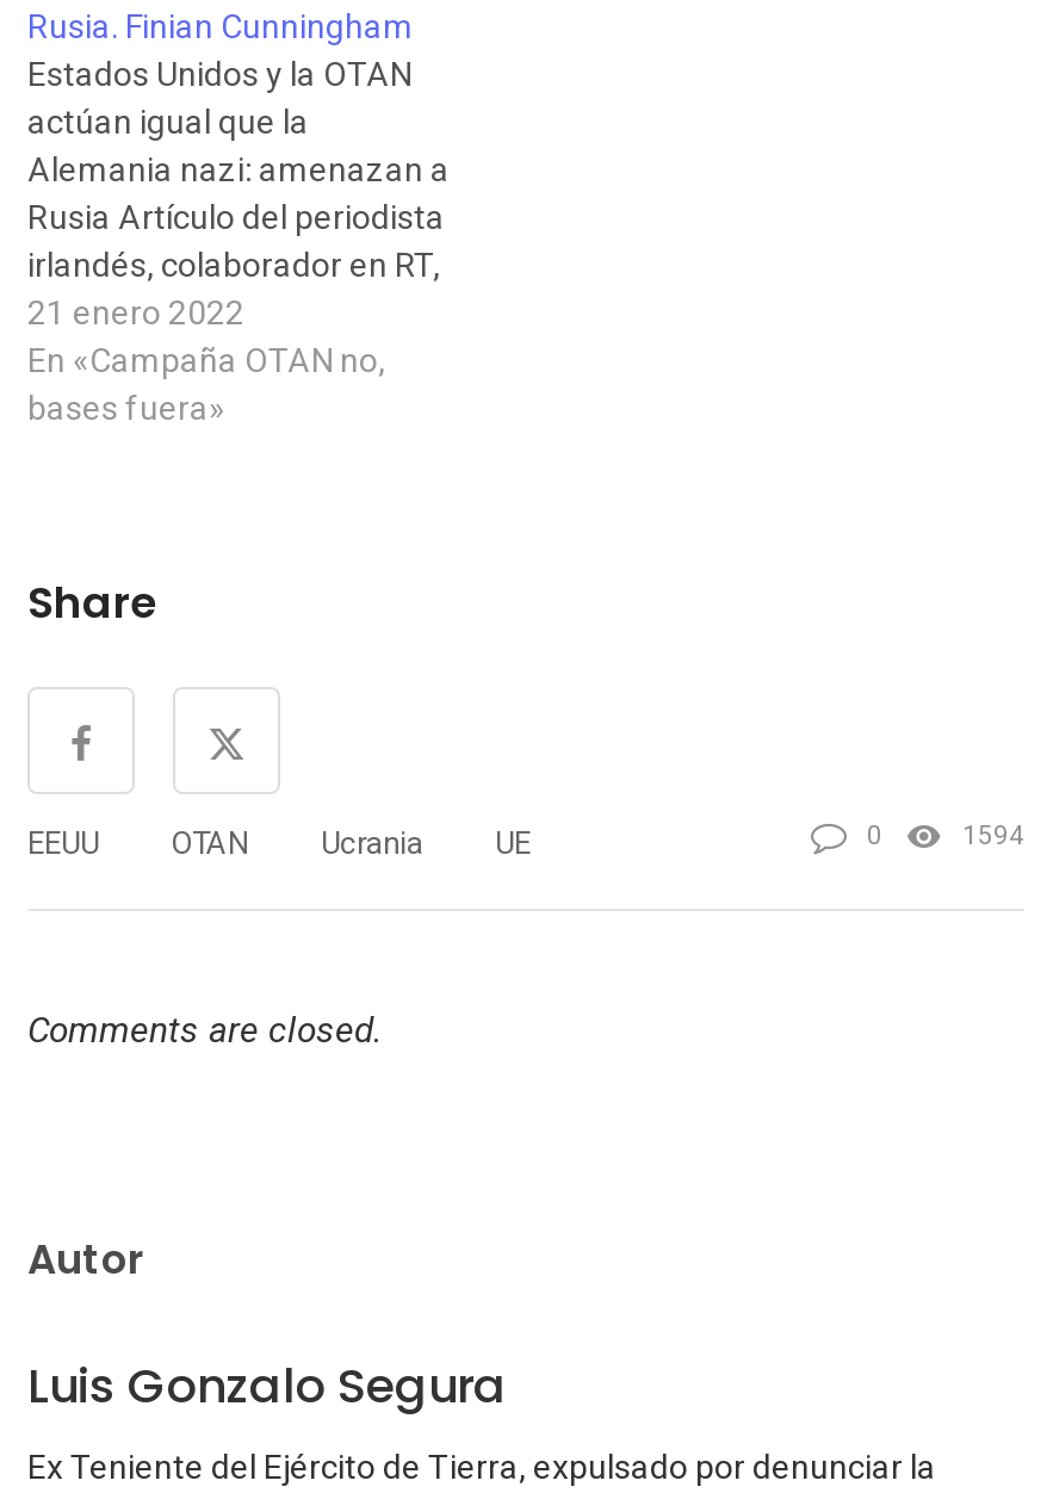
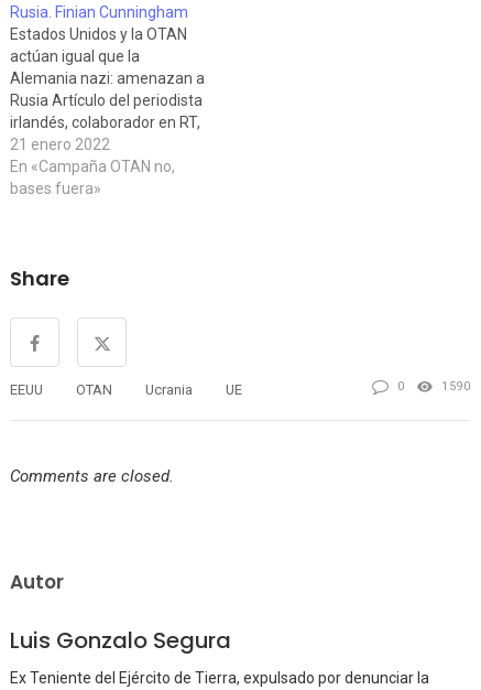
[962,820,1024,851] 1594 -> [441,379,470,393] 1590

